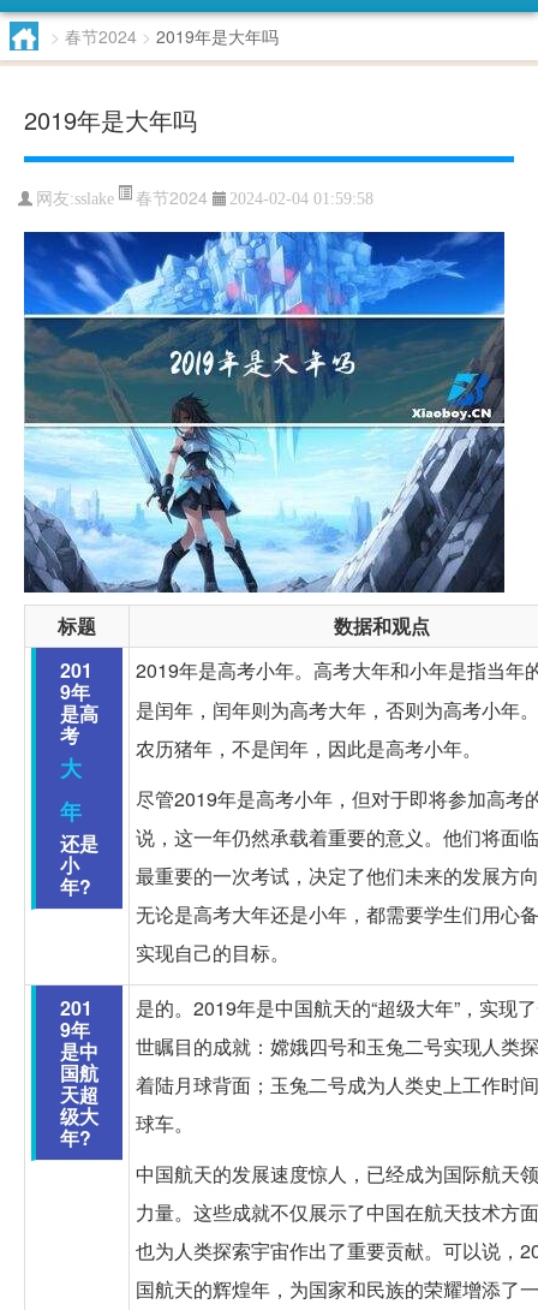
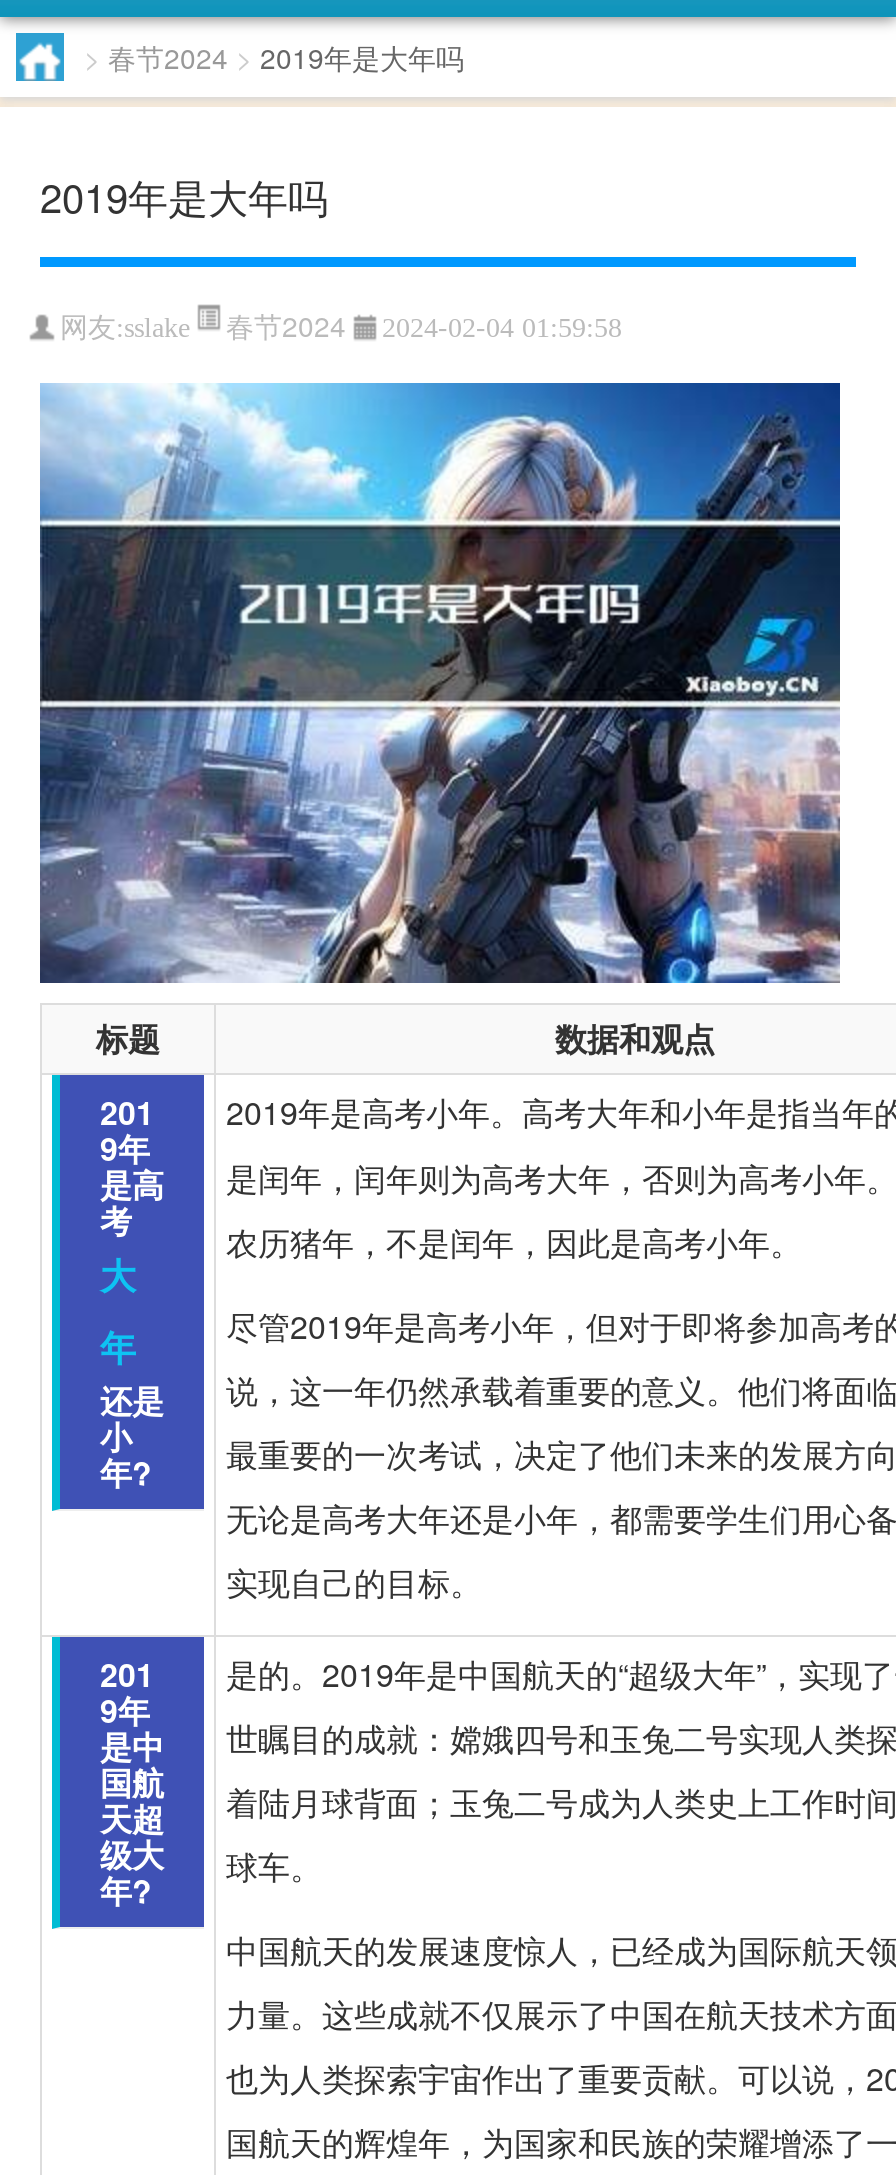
[23,231,506,594] [image] -> [38,381,842,985] [image]

